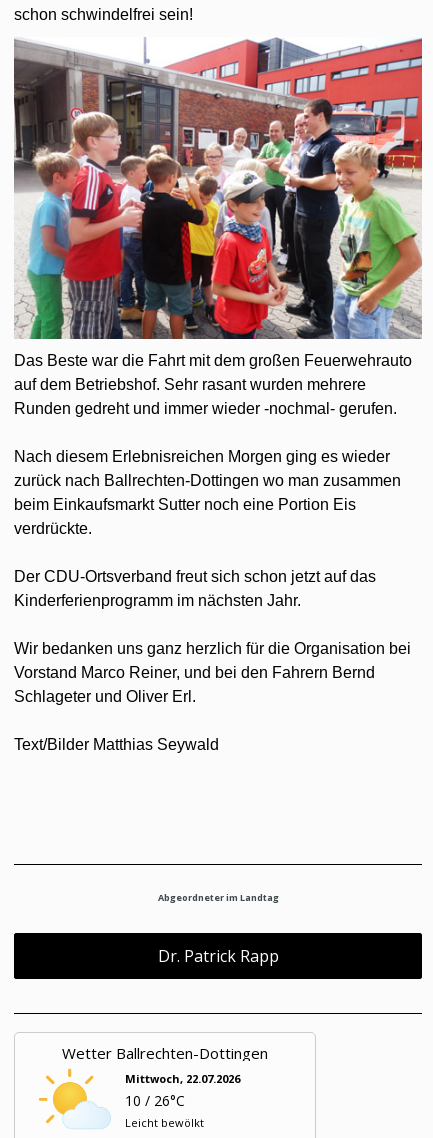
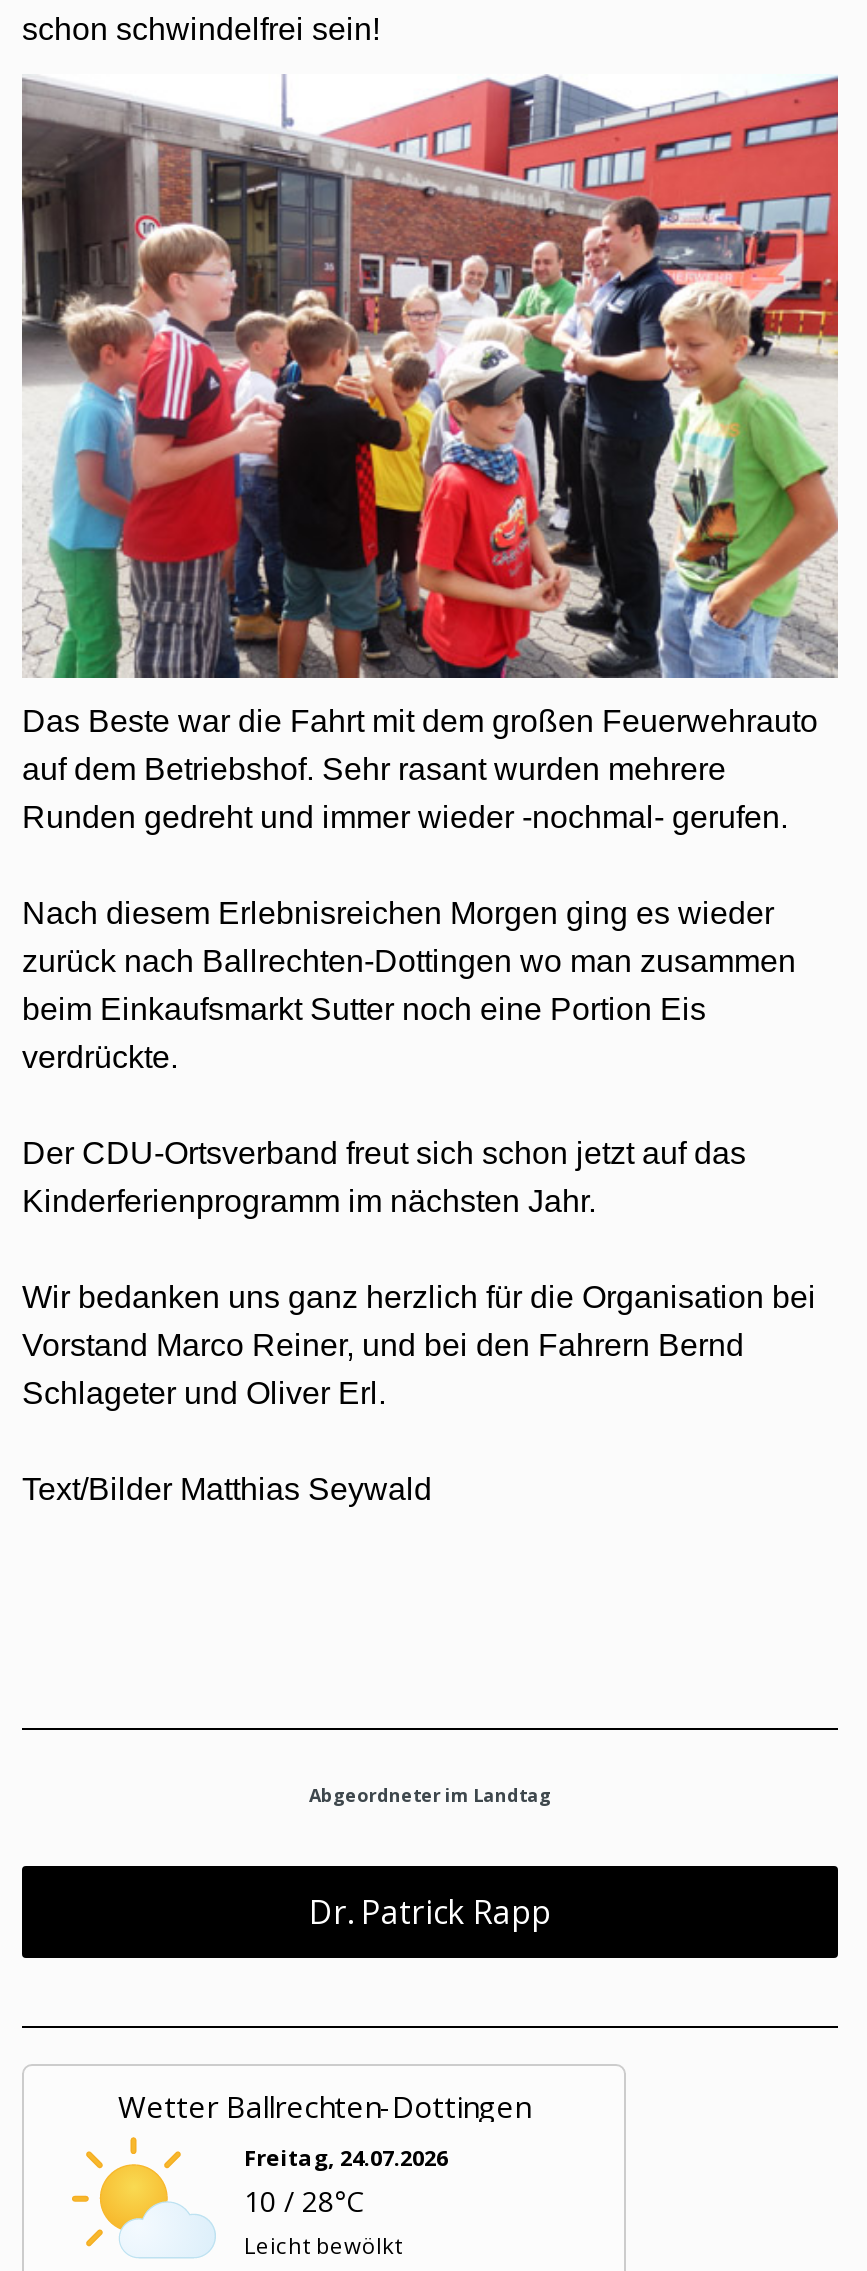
[125,1071,240,1110] Mittwoch, 22.07.2026 | 10 / 26°C -> [244,2141,448,2219] Freitag, 24.07.2026 | 10 / 28°C

